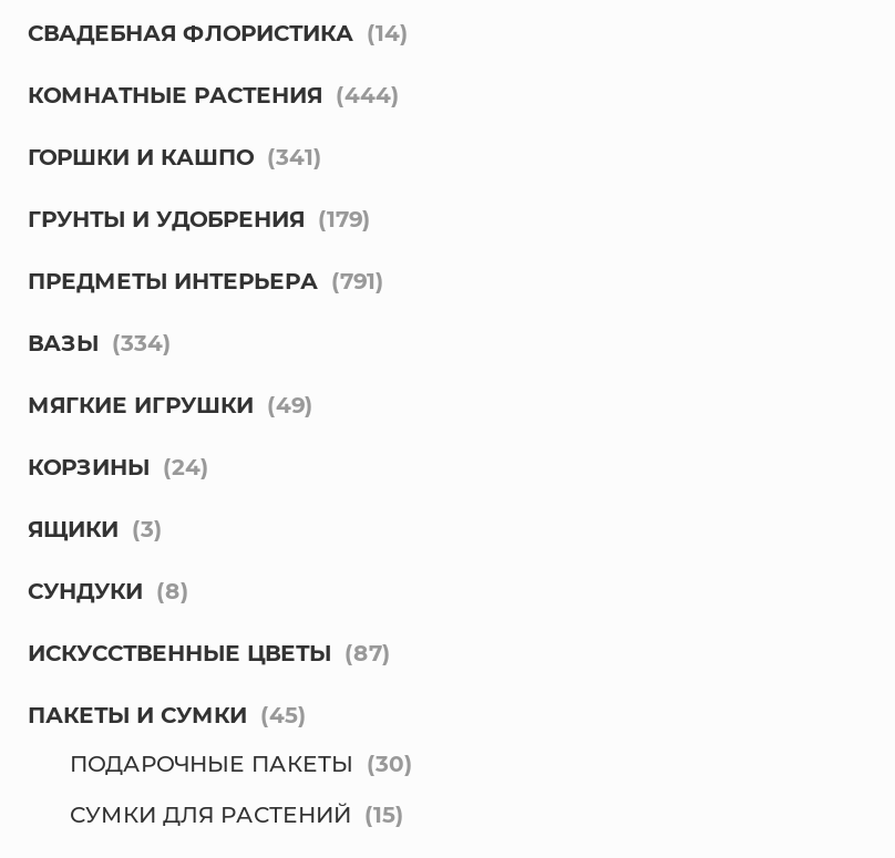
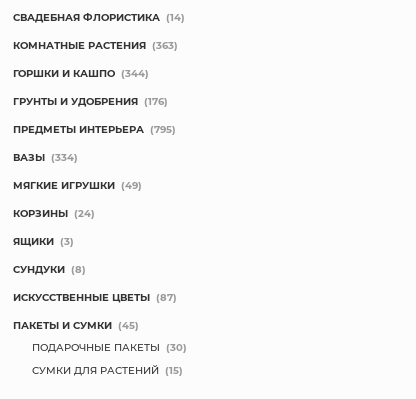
[28,79,400,110] КОМНАТНЫЕ РАСТЕНИЯ (444) -> [13,38,178,52] КОМНАТНЫЕ РАСТЕНИЯ (363)
[28,141,322,172] ГОРШКИ И КАШПО (341) -> [13,66,149,80] ГОРШКИ И КАШПО (344)
[28,203,371,234] ГРУНТЫ И УДОБРЕНИЯ (179) -> [13,94,168,108] ГРУНТЫ И УДОБРЕНИЯ (176)
[28,265,384,296] ПРЕДМЕТЫ ИНТЕРЬЕРА (791) -> [13,122,176,136] ПРЕДМЕТЫ ИНТЕРЬЕРА (795)

